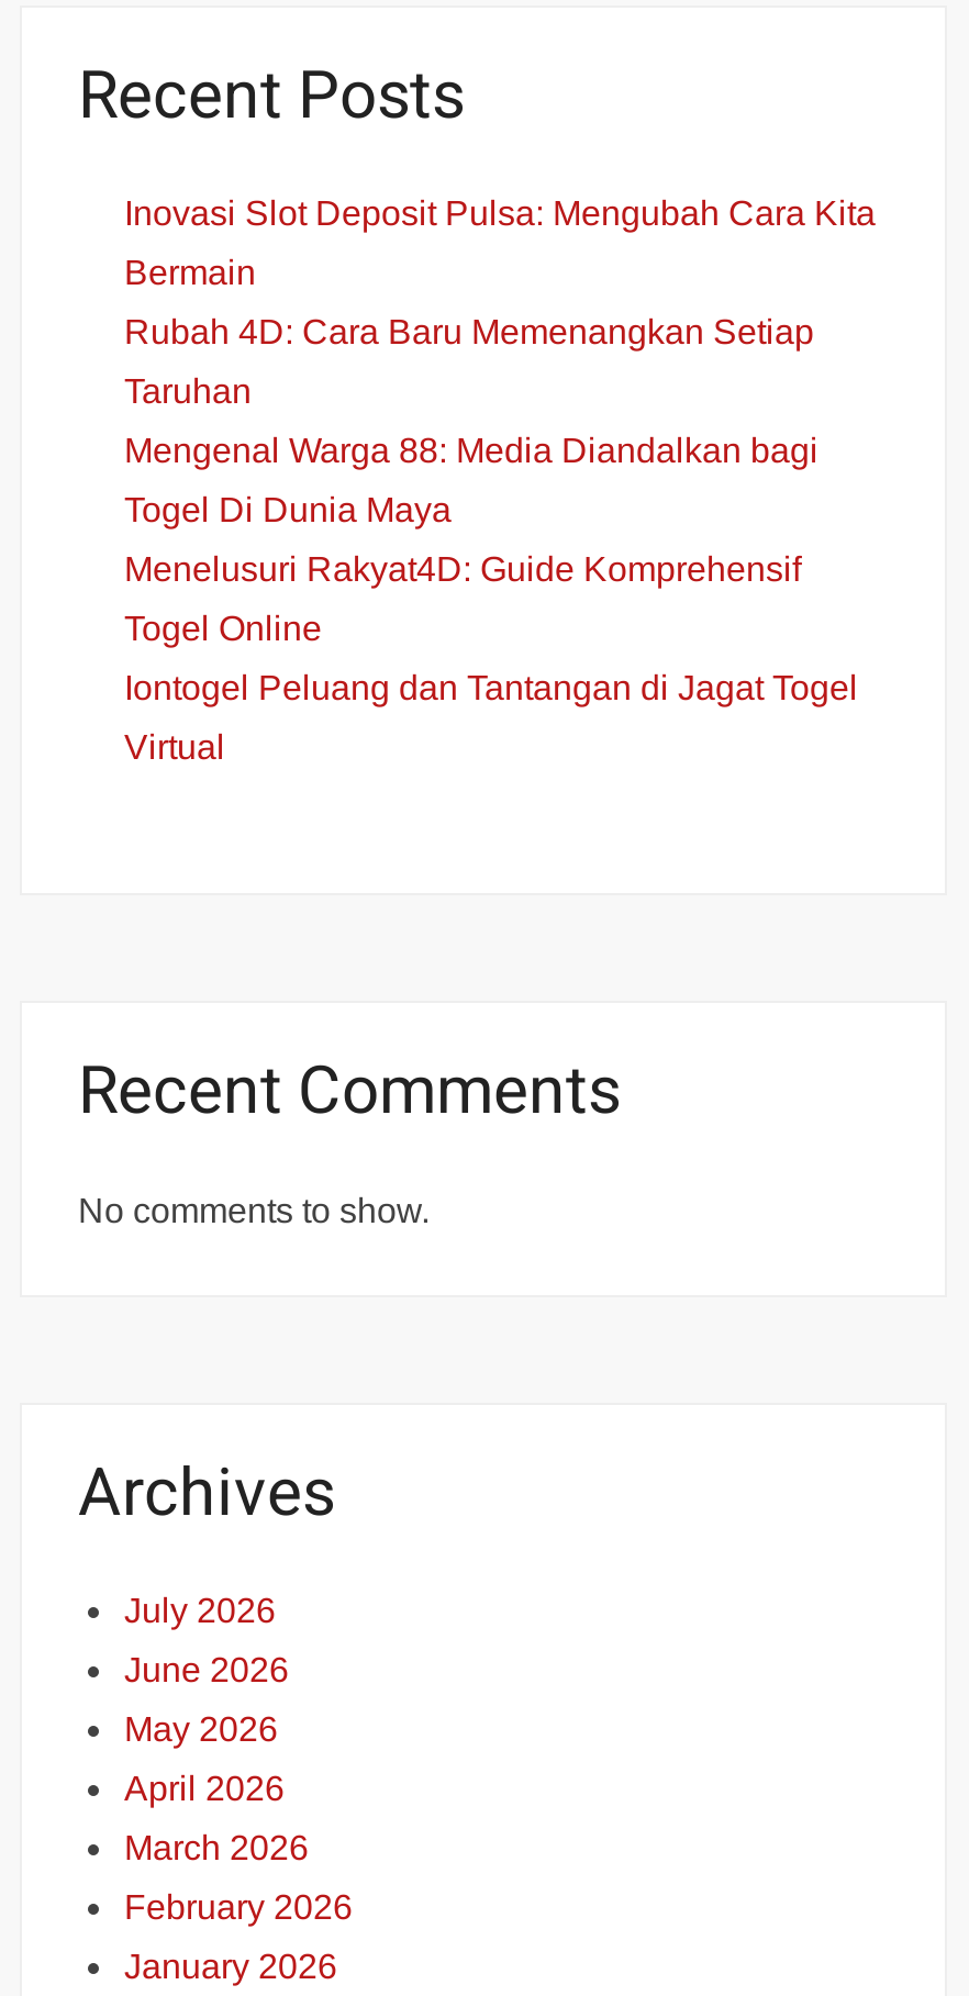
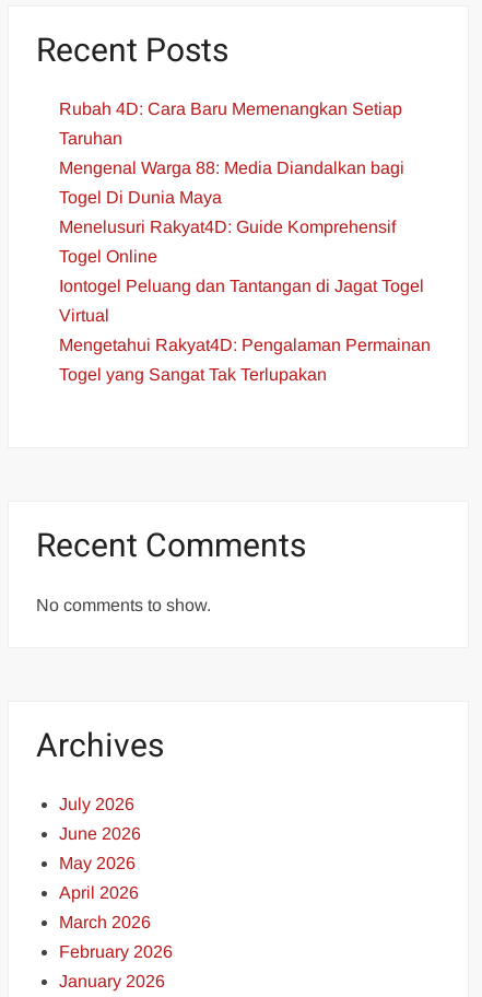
[124,195,875,292] Inovasi Slot Deposit Pulsa: Mengubah Cara Kita | Bermain -> none
moved [124,314,858,766] -> [59,100,425,325]: Rubah 4D: Cara Baru Memenangkan Setiap | Taruhan | Mengenal Warga 88: Media Diandalkan bagi | Togel Di Dunia Maya | Menelusuri Rakyat4D: Guide Komprehensif | Togel Online | Iontogel Peluang dan Tantangan di Jagat Togel | Virtual
none -> [59,336,431,384] Mengetahui Rakyat4D: Pengalaman Permainan | Togel yang Sangat Tak Terlupakan

